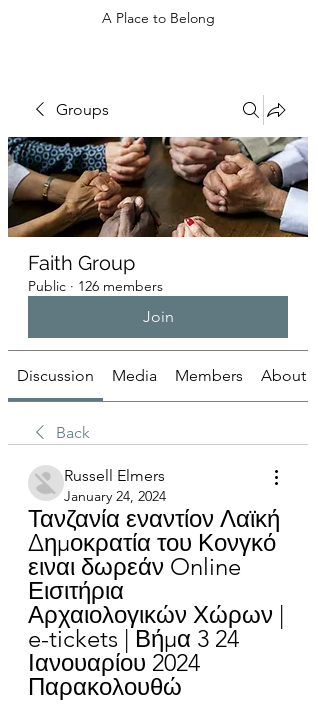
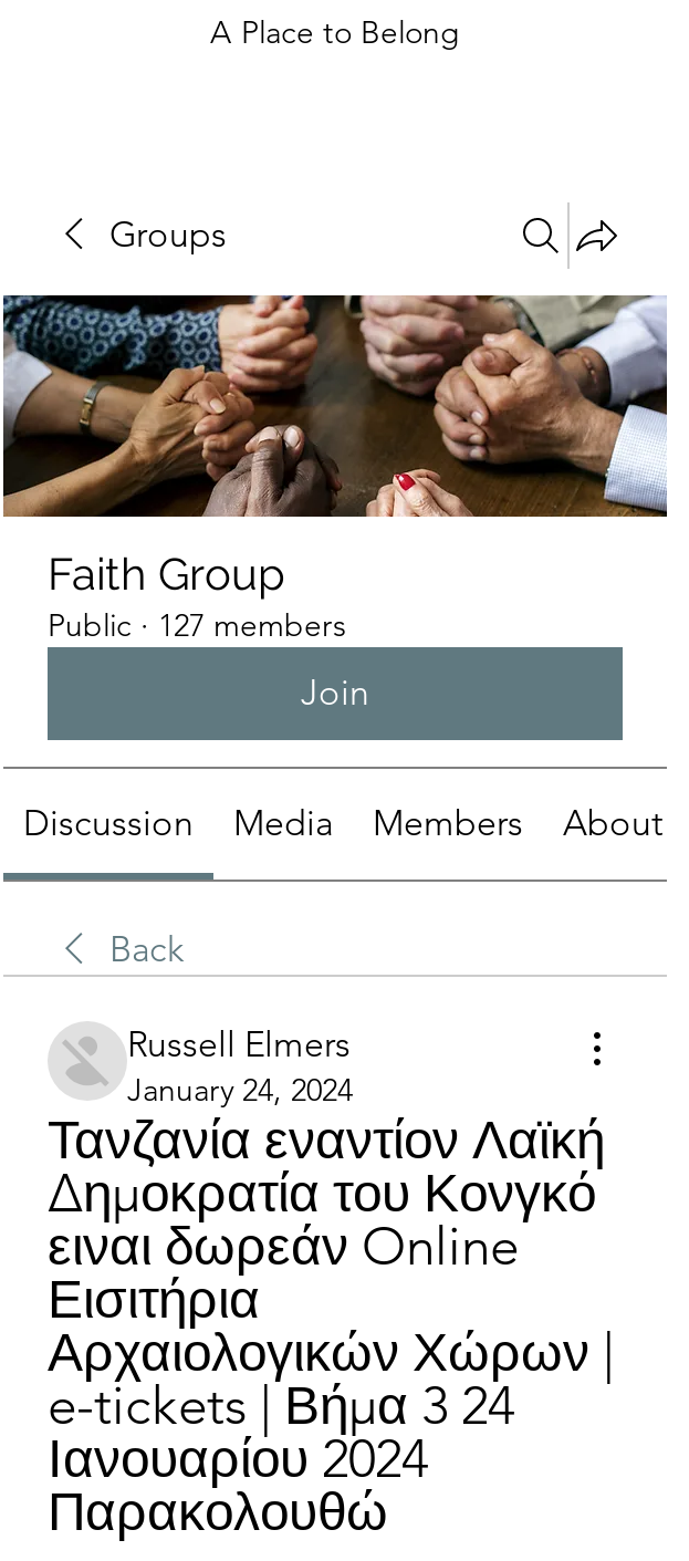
[28,277,163,295] Public · 126 members -> [48,605,346,645] Public · 127 members

